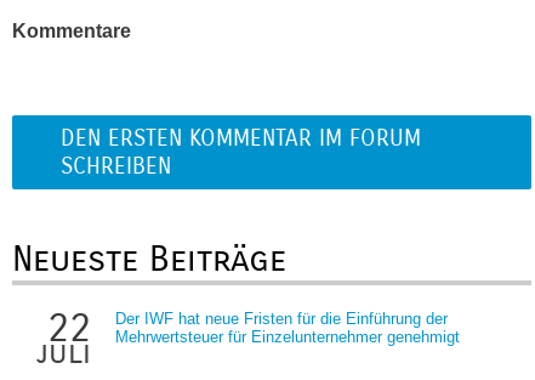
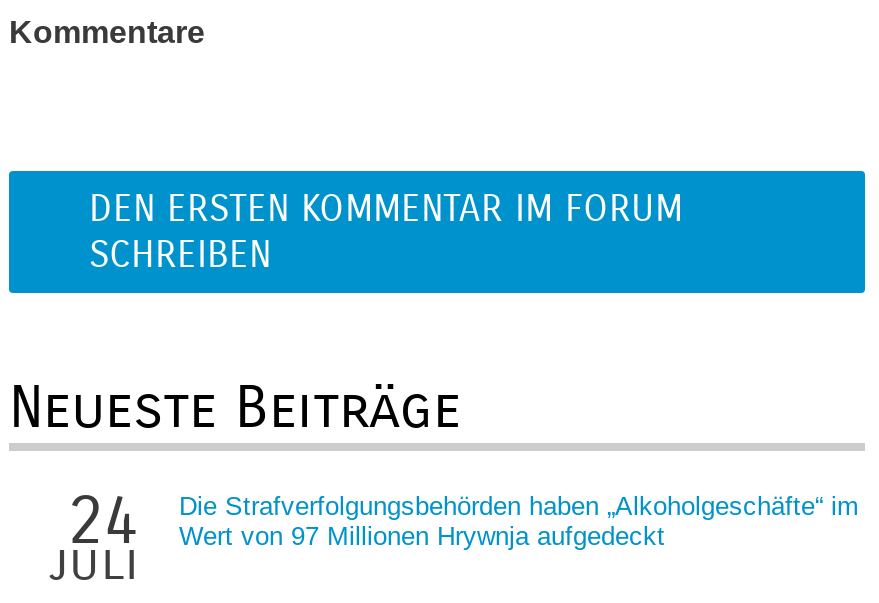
[47,303,91,351] 22 -> [67,480,139,560] 24
[115,309,460,345] Der IWF hat neue Fristen für die Einführung der | Mehrwertsteuer für Einzelunternehmer genehmigt -> [179,490,859,550] Die Strafverfolgungsbehörden haben „Alkoholgeschäfte“ im | Wert von 97 Millionen Hrywnja aufgedeckt

